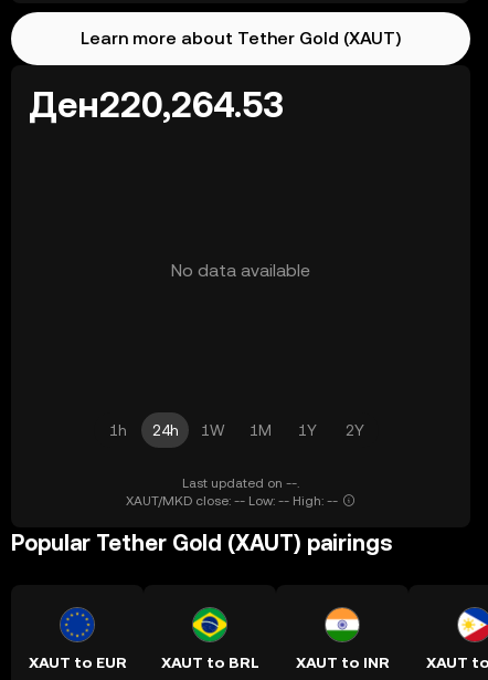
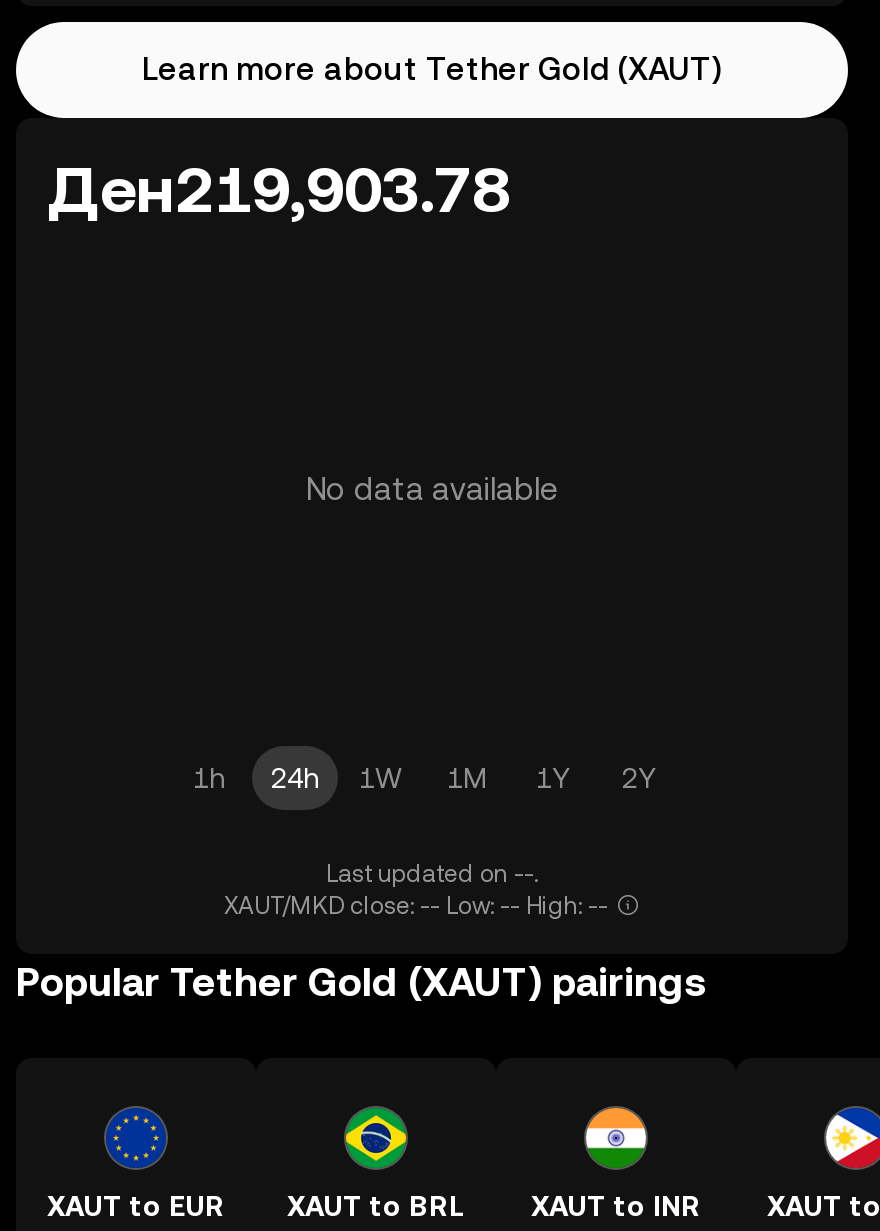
[29,84,284,125] Ден220,264.53 -> [48,152,510,226] Ден219,903.78

